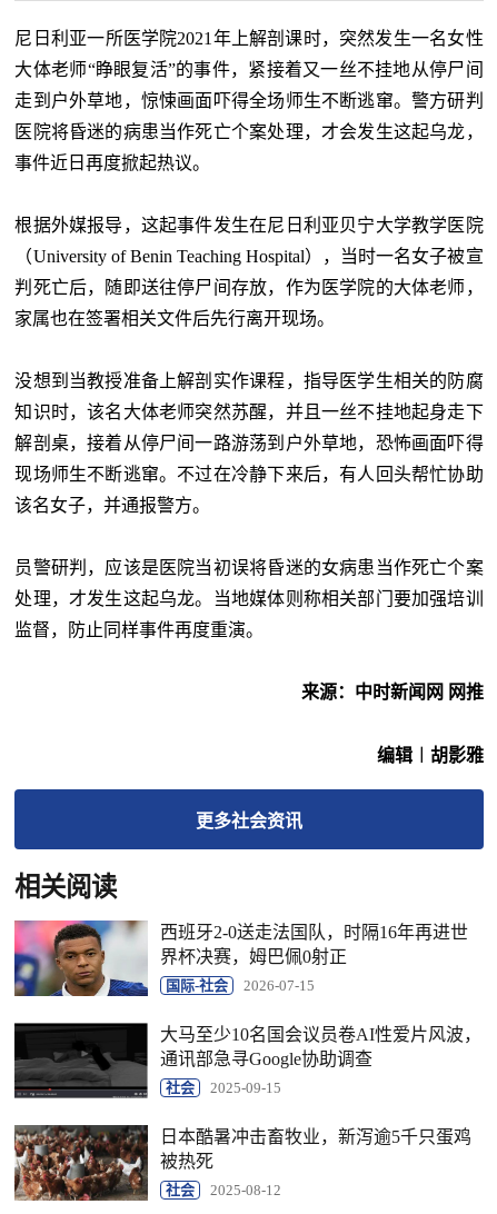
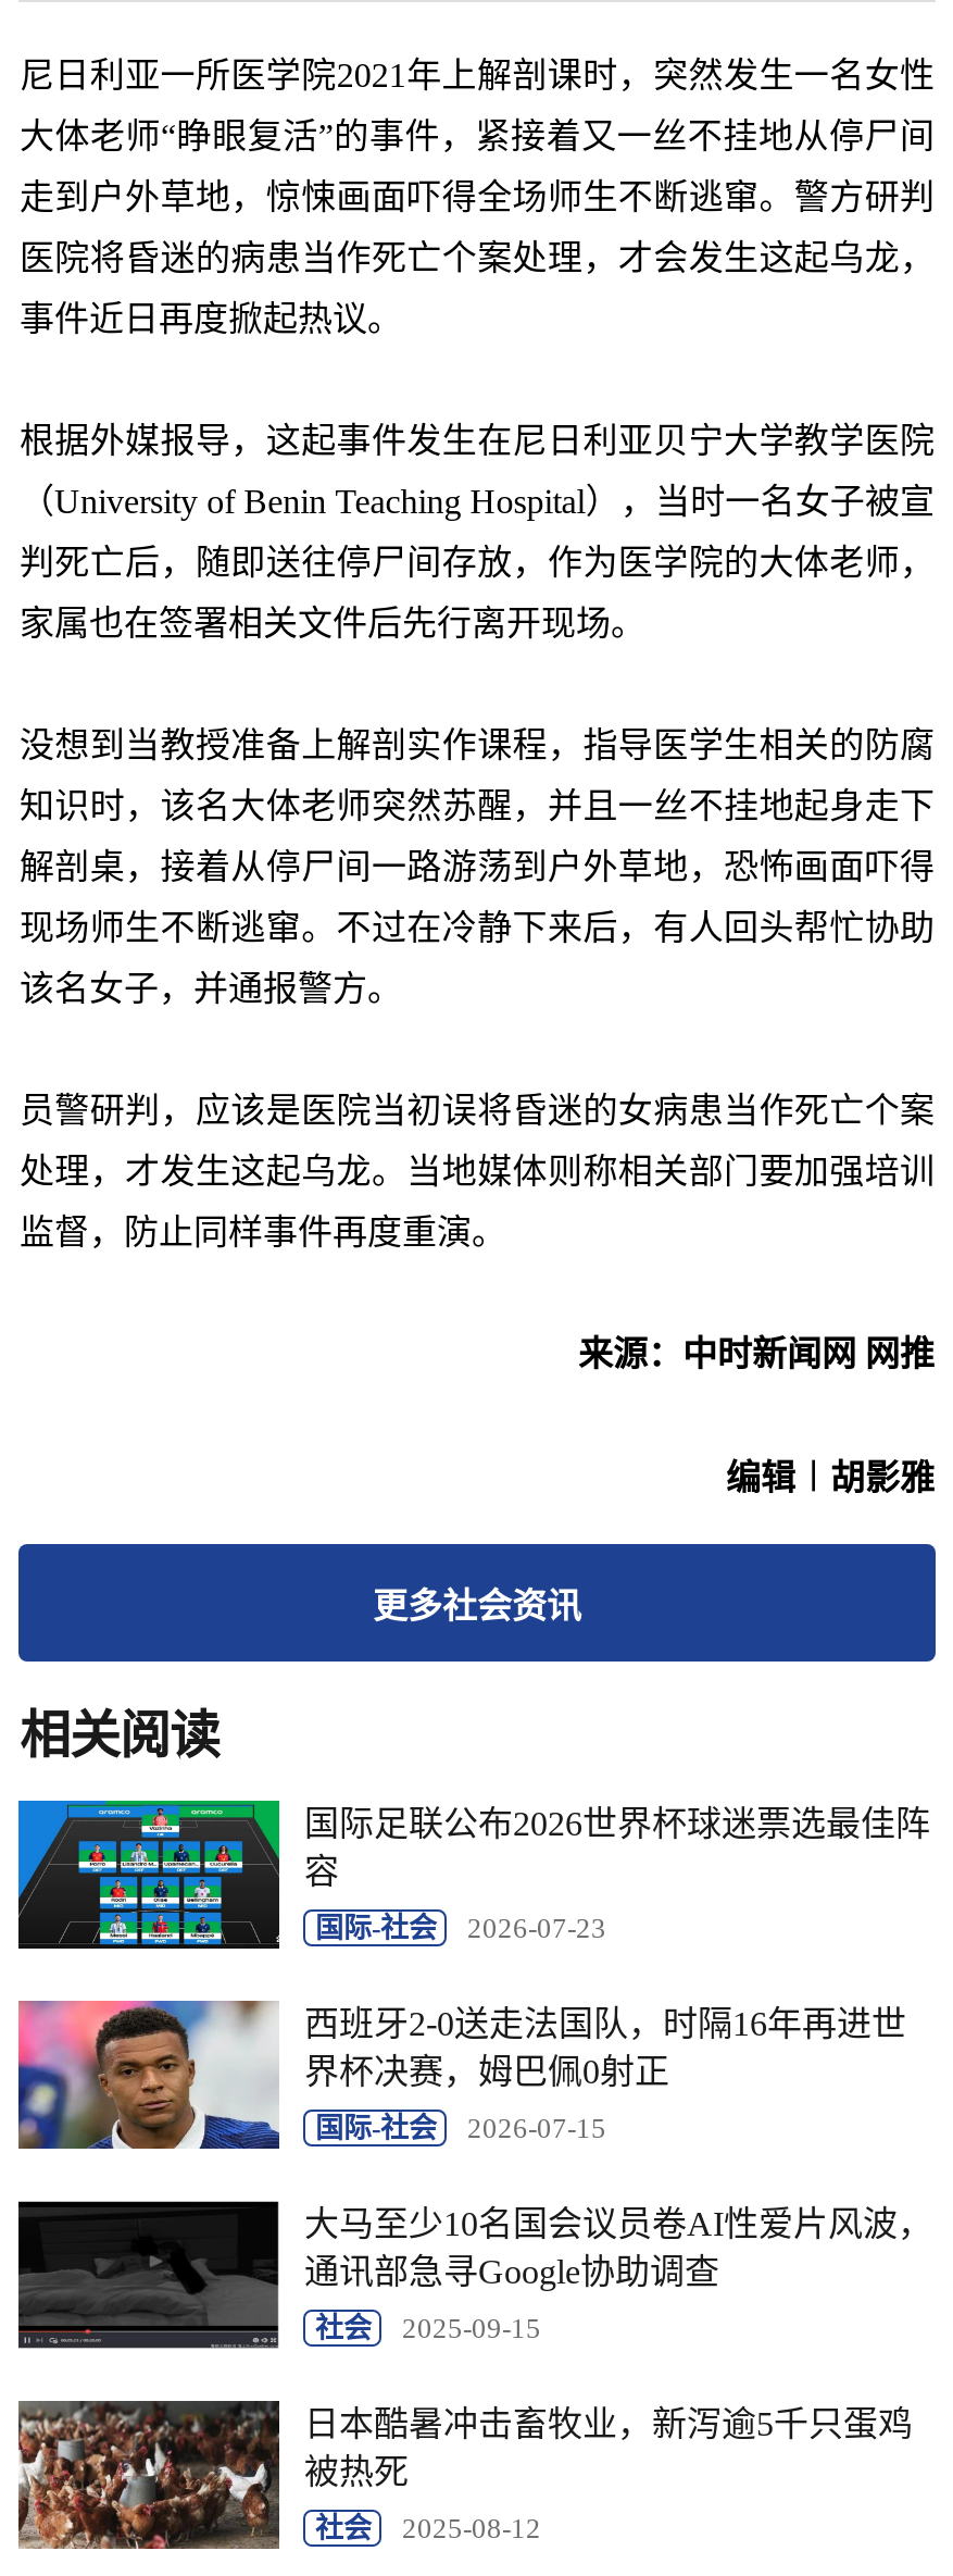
none -> [16,1799,930,1951] [image] | 国际足联公布2026世界杯球迷票选最佳阵 | 容 | 国际-社会 | 2026-07-23

